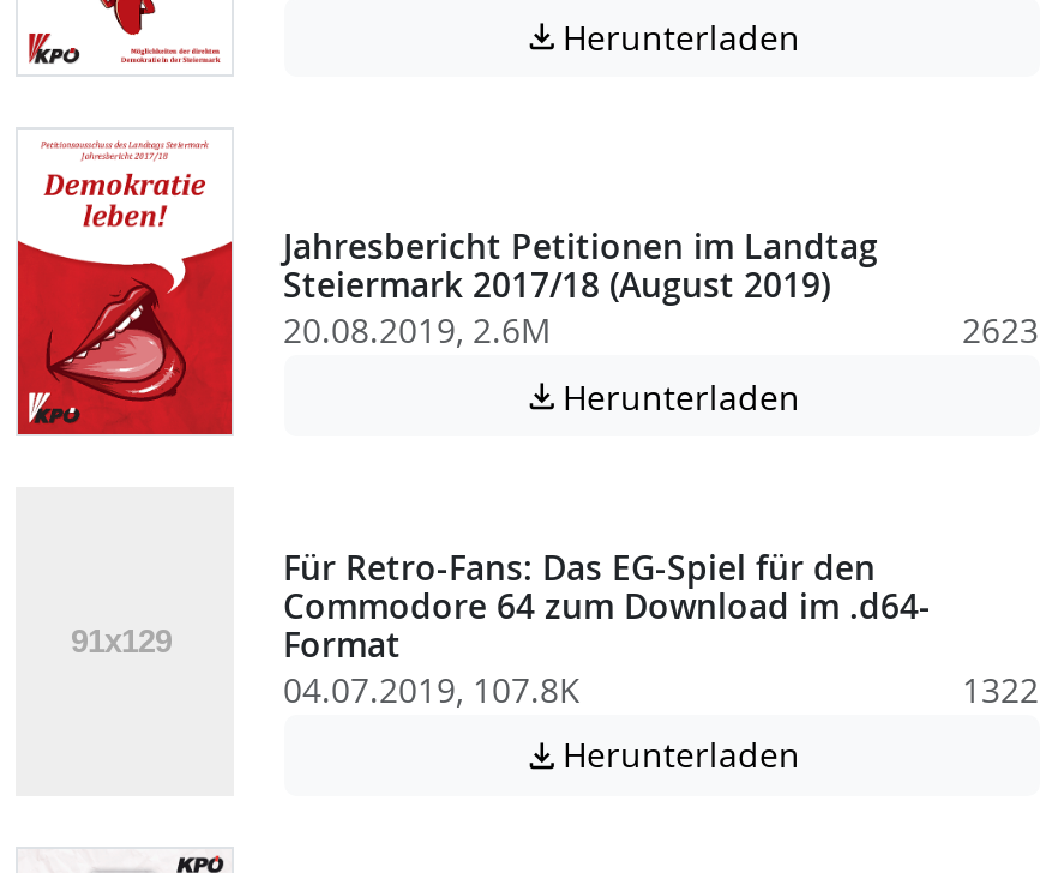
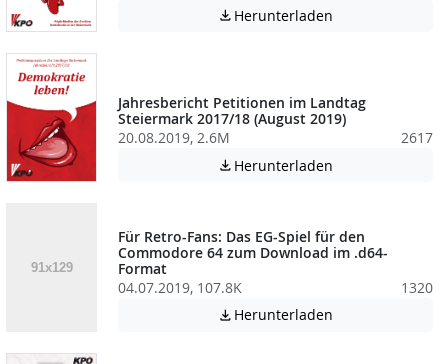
[962,308,1039,354] 2623 -> [400,128,432,147] 2617
[962,667,1039,713] 1322 -> [400,278,432,297] 1320

